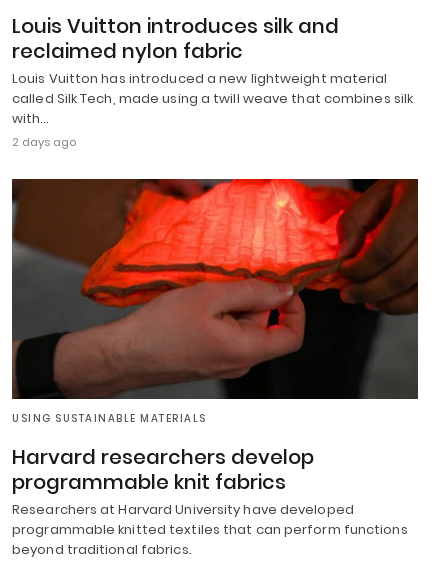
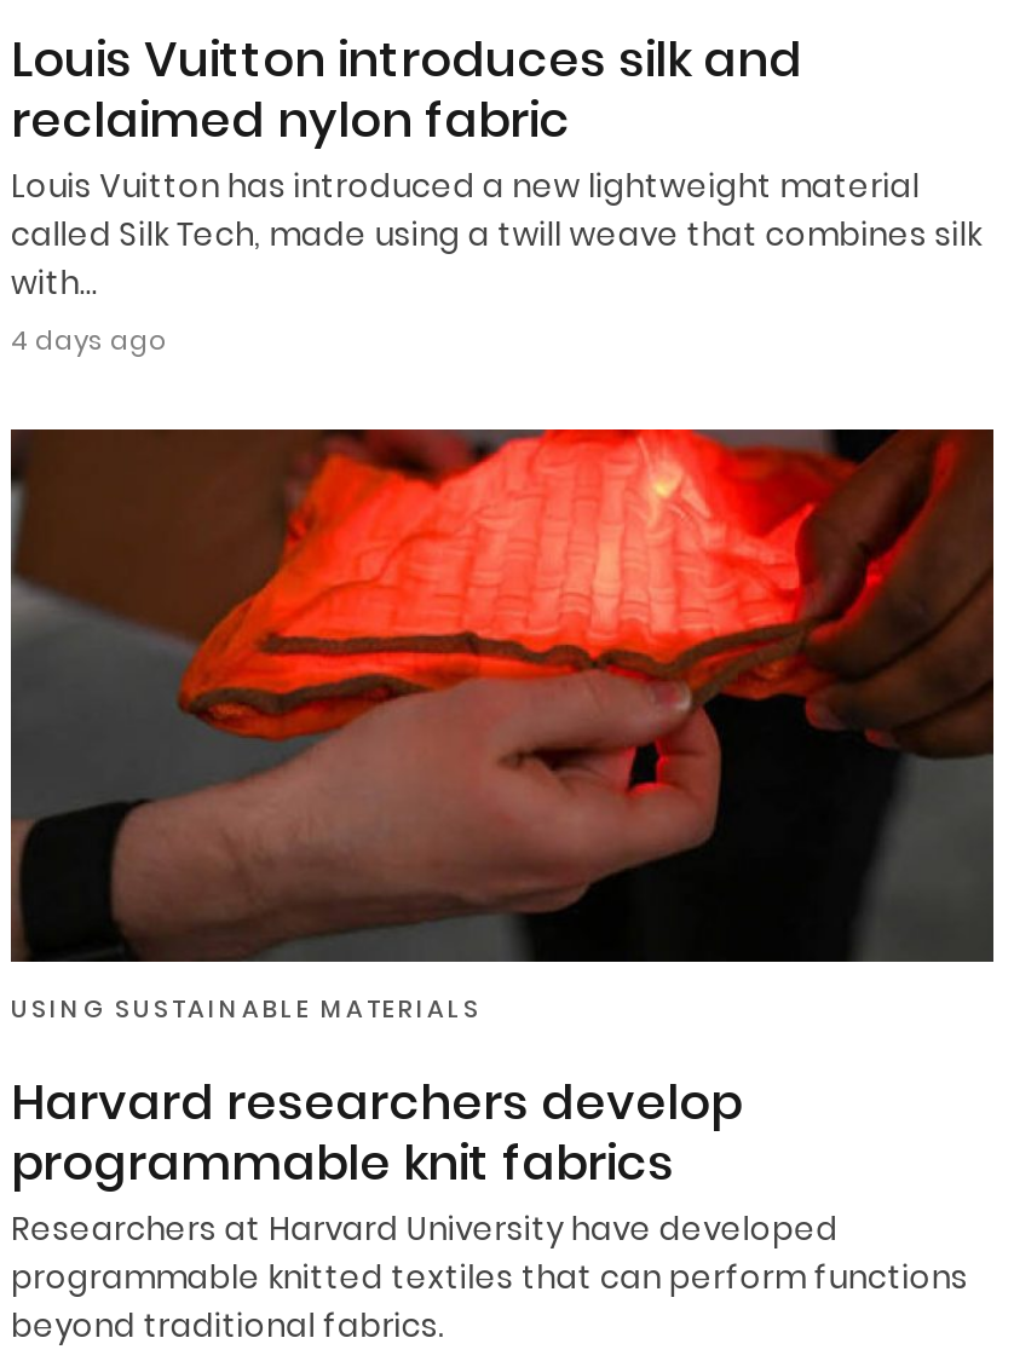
[12,134,76,150] 2 days ago -> [11,320,166,359] 4 days ago

